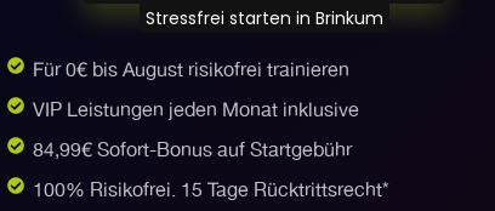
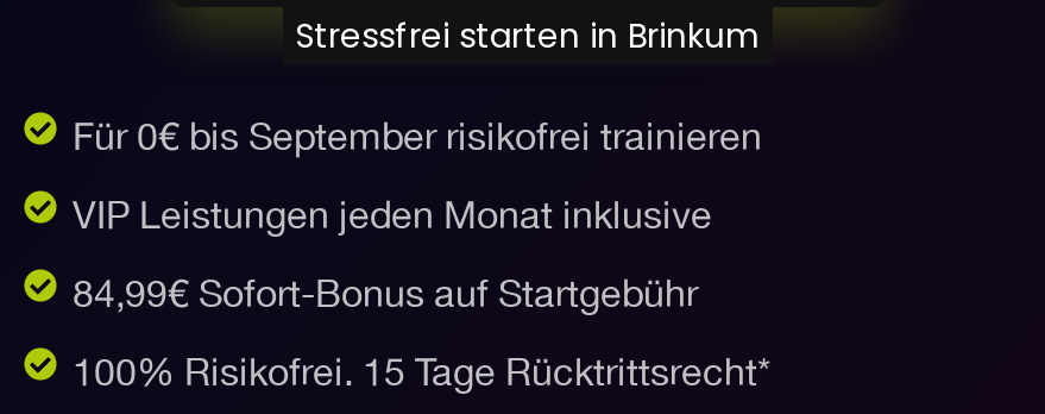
[32,56,349,86] Für 0€ bis August risikofrei trainieren -> [73,109,762,169] Für 0€ bis September risikofrei trainieren

